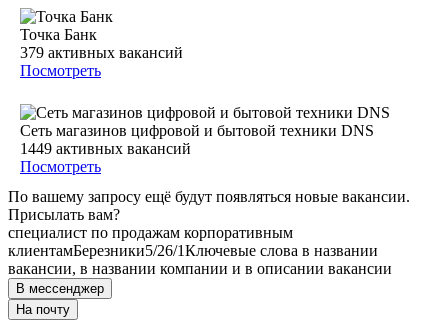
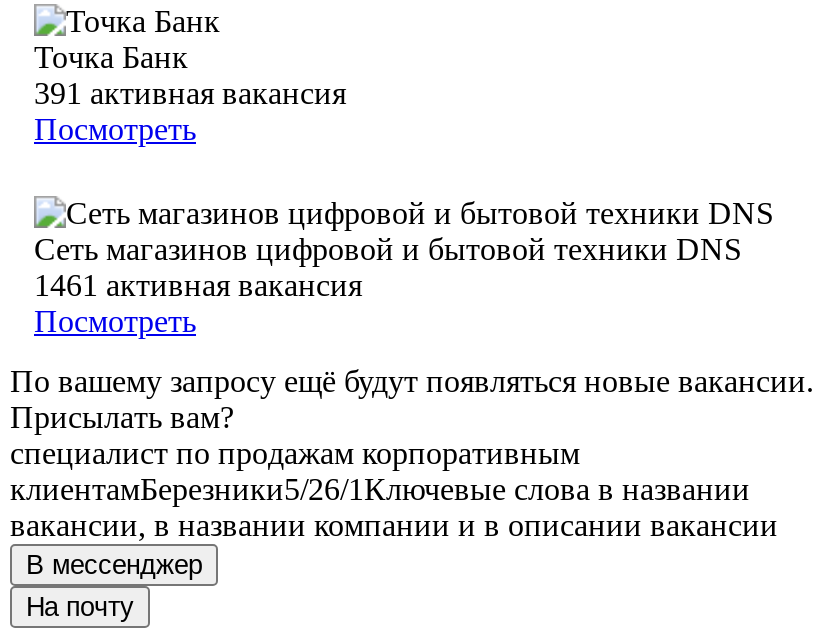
[20,44,183,61] 379 активных вакансий -> [34,77,346,111] 391 активная вакансия
[20,140,191,157] 1449 активных вакансий -> [34,269,362,303] 1461 активная вакансия

